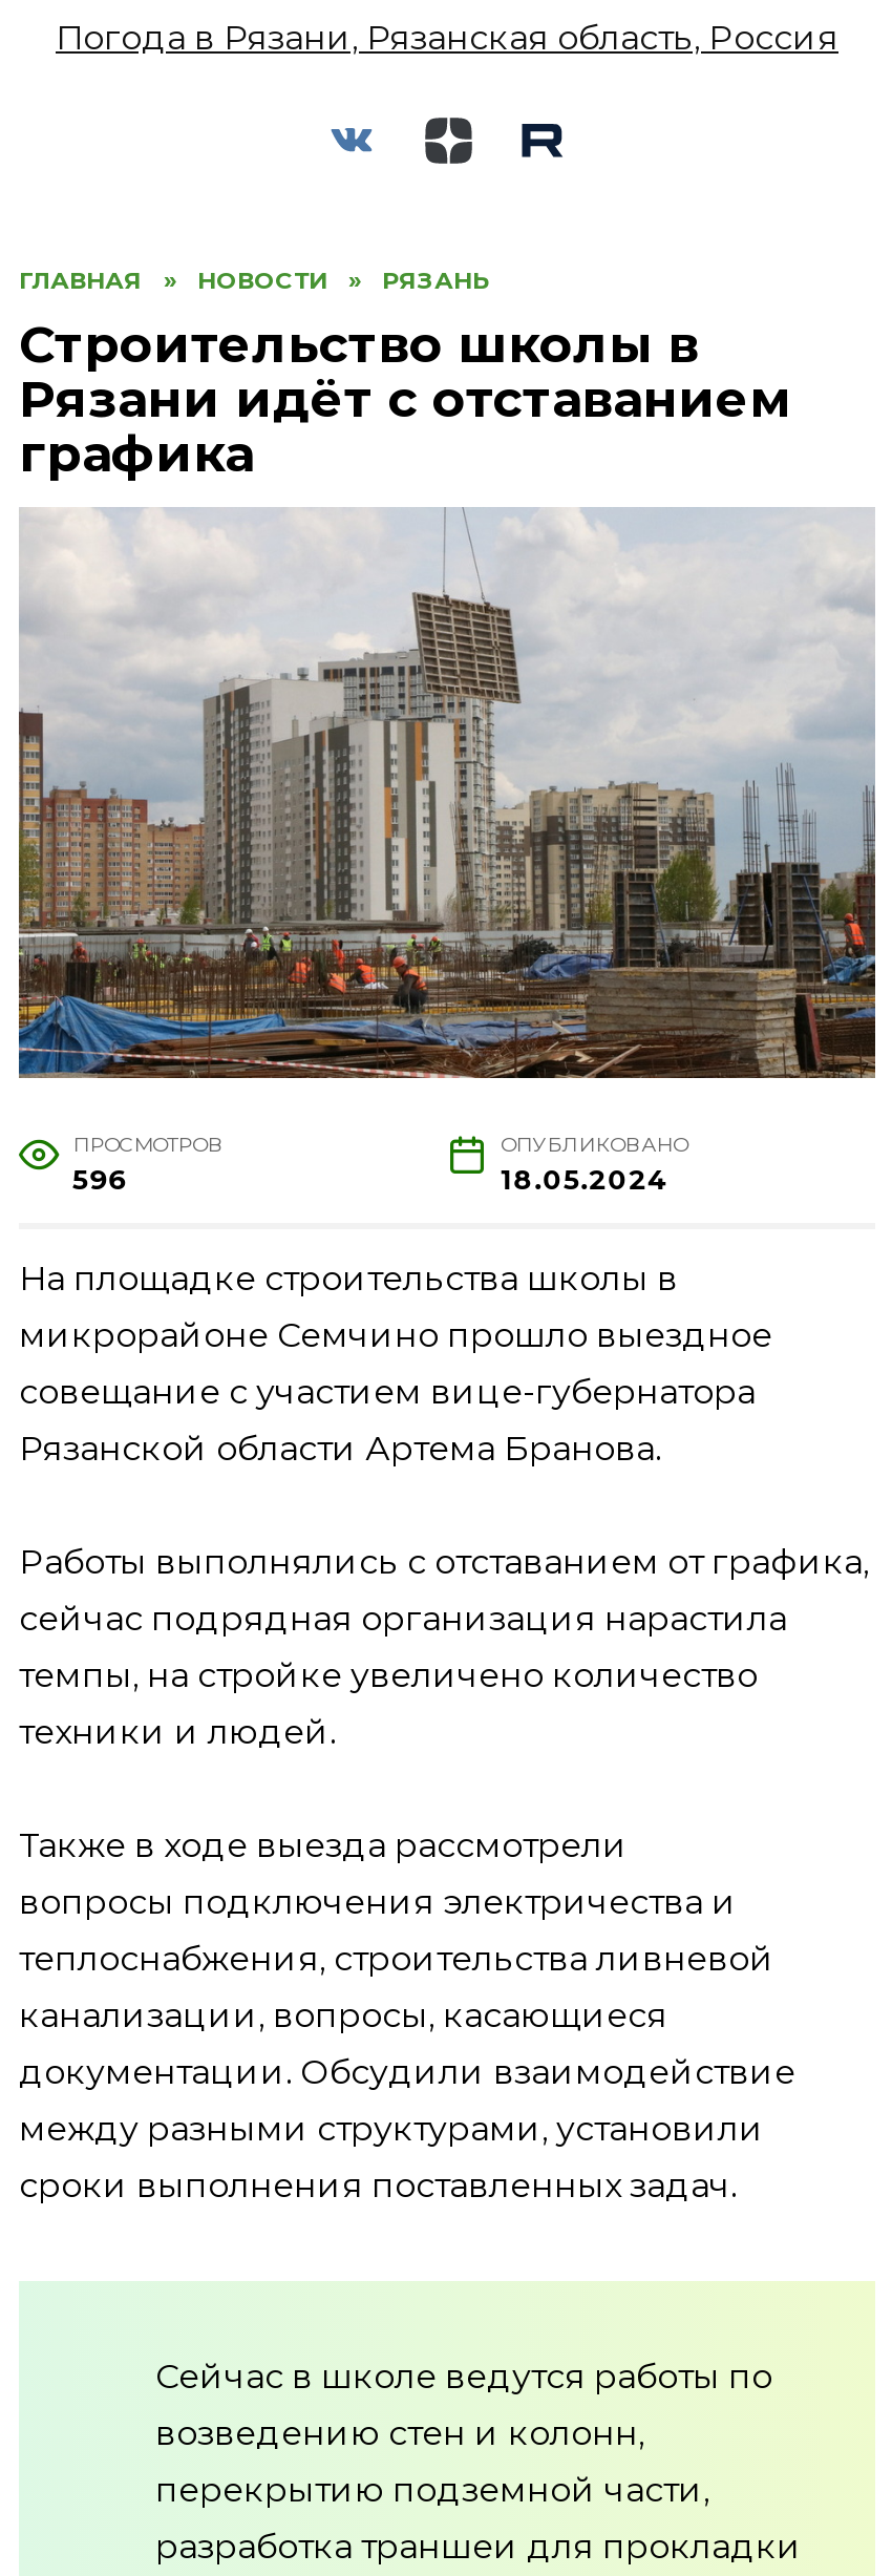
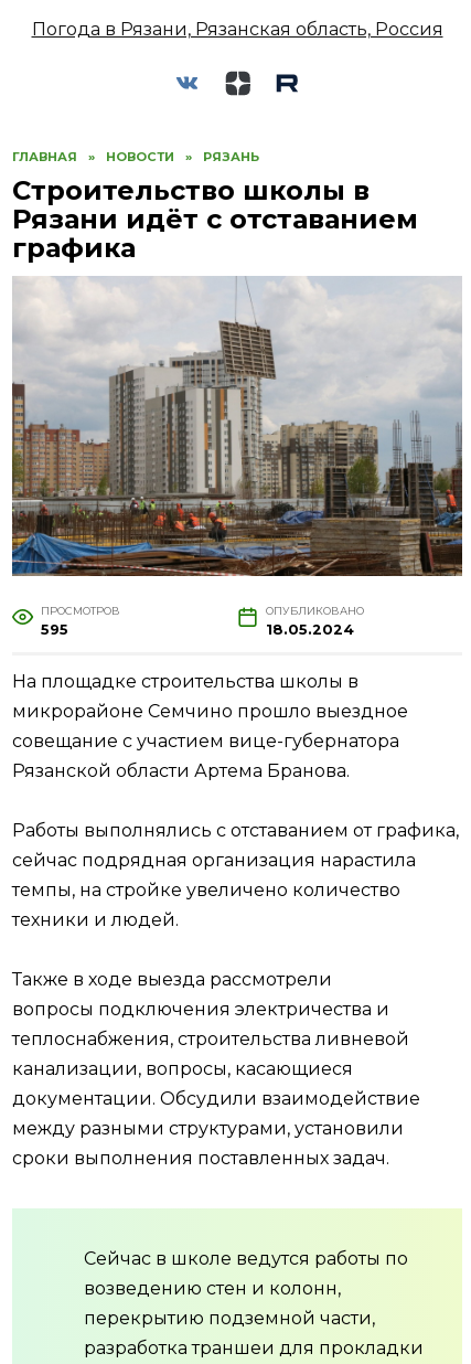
[73,1163,127,1195] 596 -> [40,621,68,637] 595

